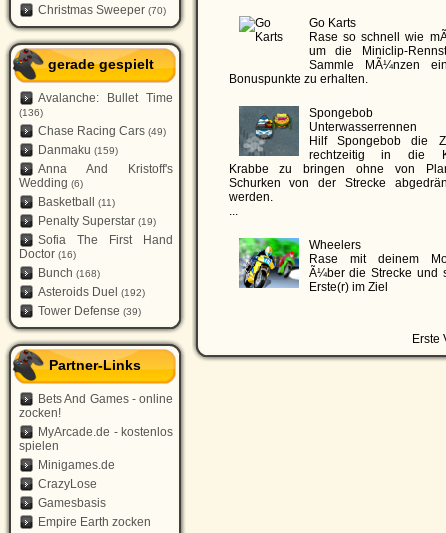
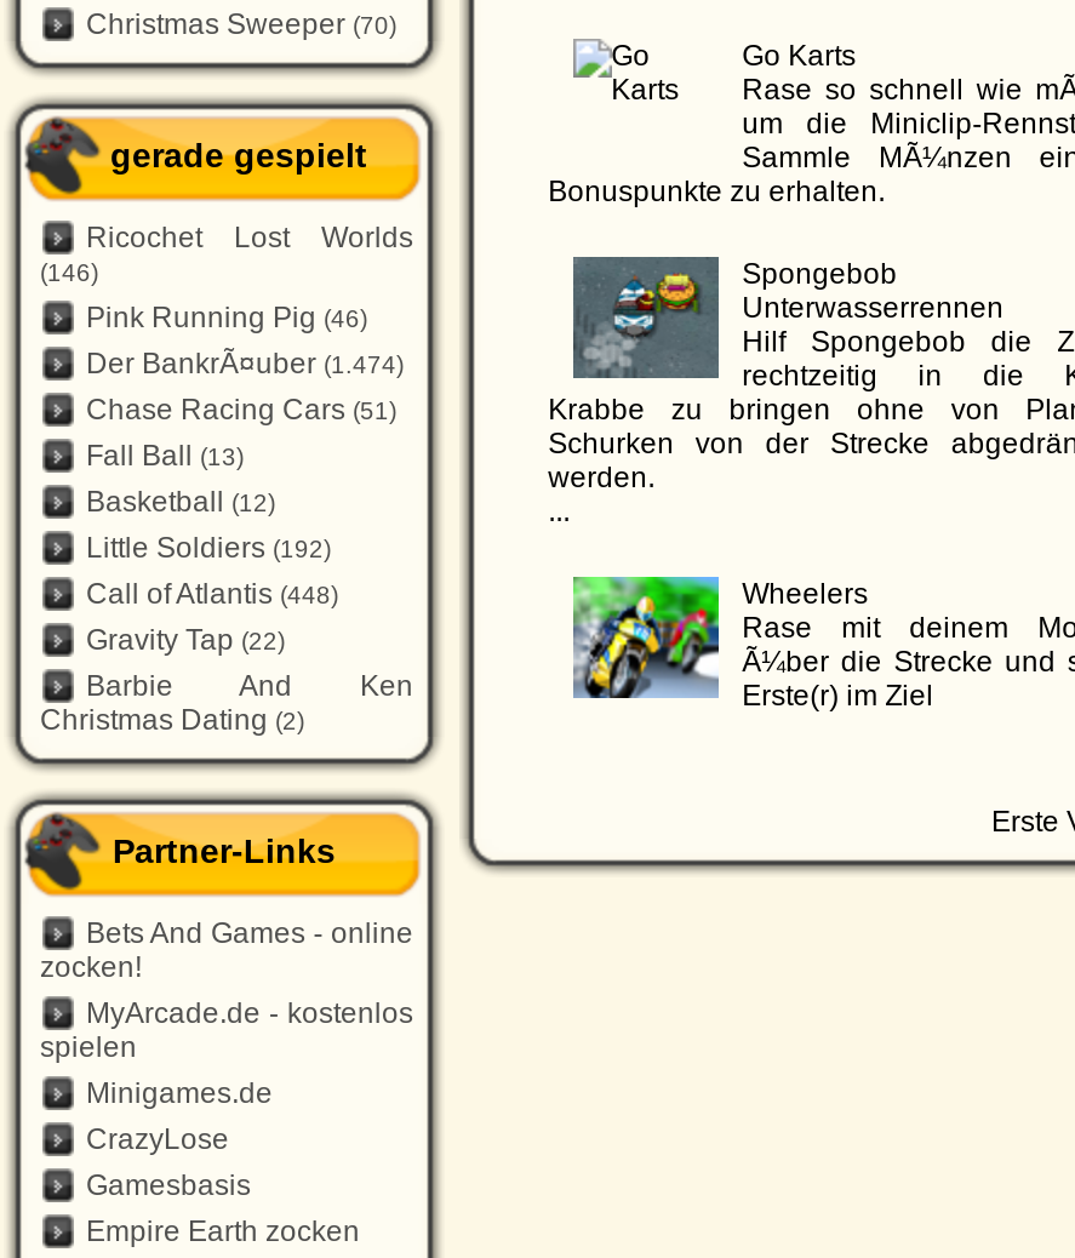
[19,91,173,318] Avalanche: Bullet Time | (136) | Chase Racing Cars (49) | Danmaku (159) | Anna And Kristoff's | Wedding (6) | Basketball (11) | Penalty Superstar (19) | Sofia The First Hand | Doctor (16) | Bunch (168) | Asteroids Duel (192) | Tower Defense (39) -> [40,221,413,737] Ricochet Lost Worlds | (146) | Pink Running Pig (46) | Der BankrÃ¤uber (1.474) | Chase Racing Cars (51) | Fall Ball (13) | Basketball (12) | Little Soldiers (192) | Call of Atlantis (448) | Gravity Tap (22) | Barbie And Ken | Christmas Dating (2)

